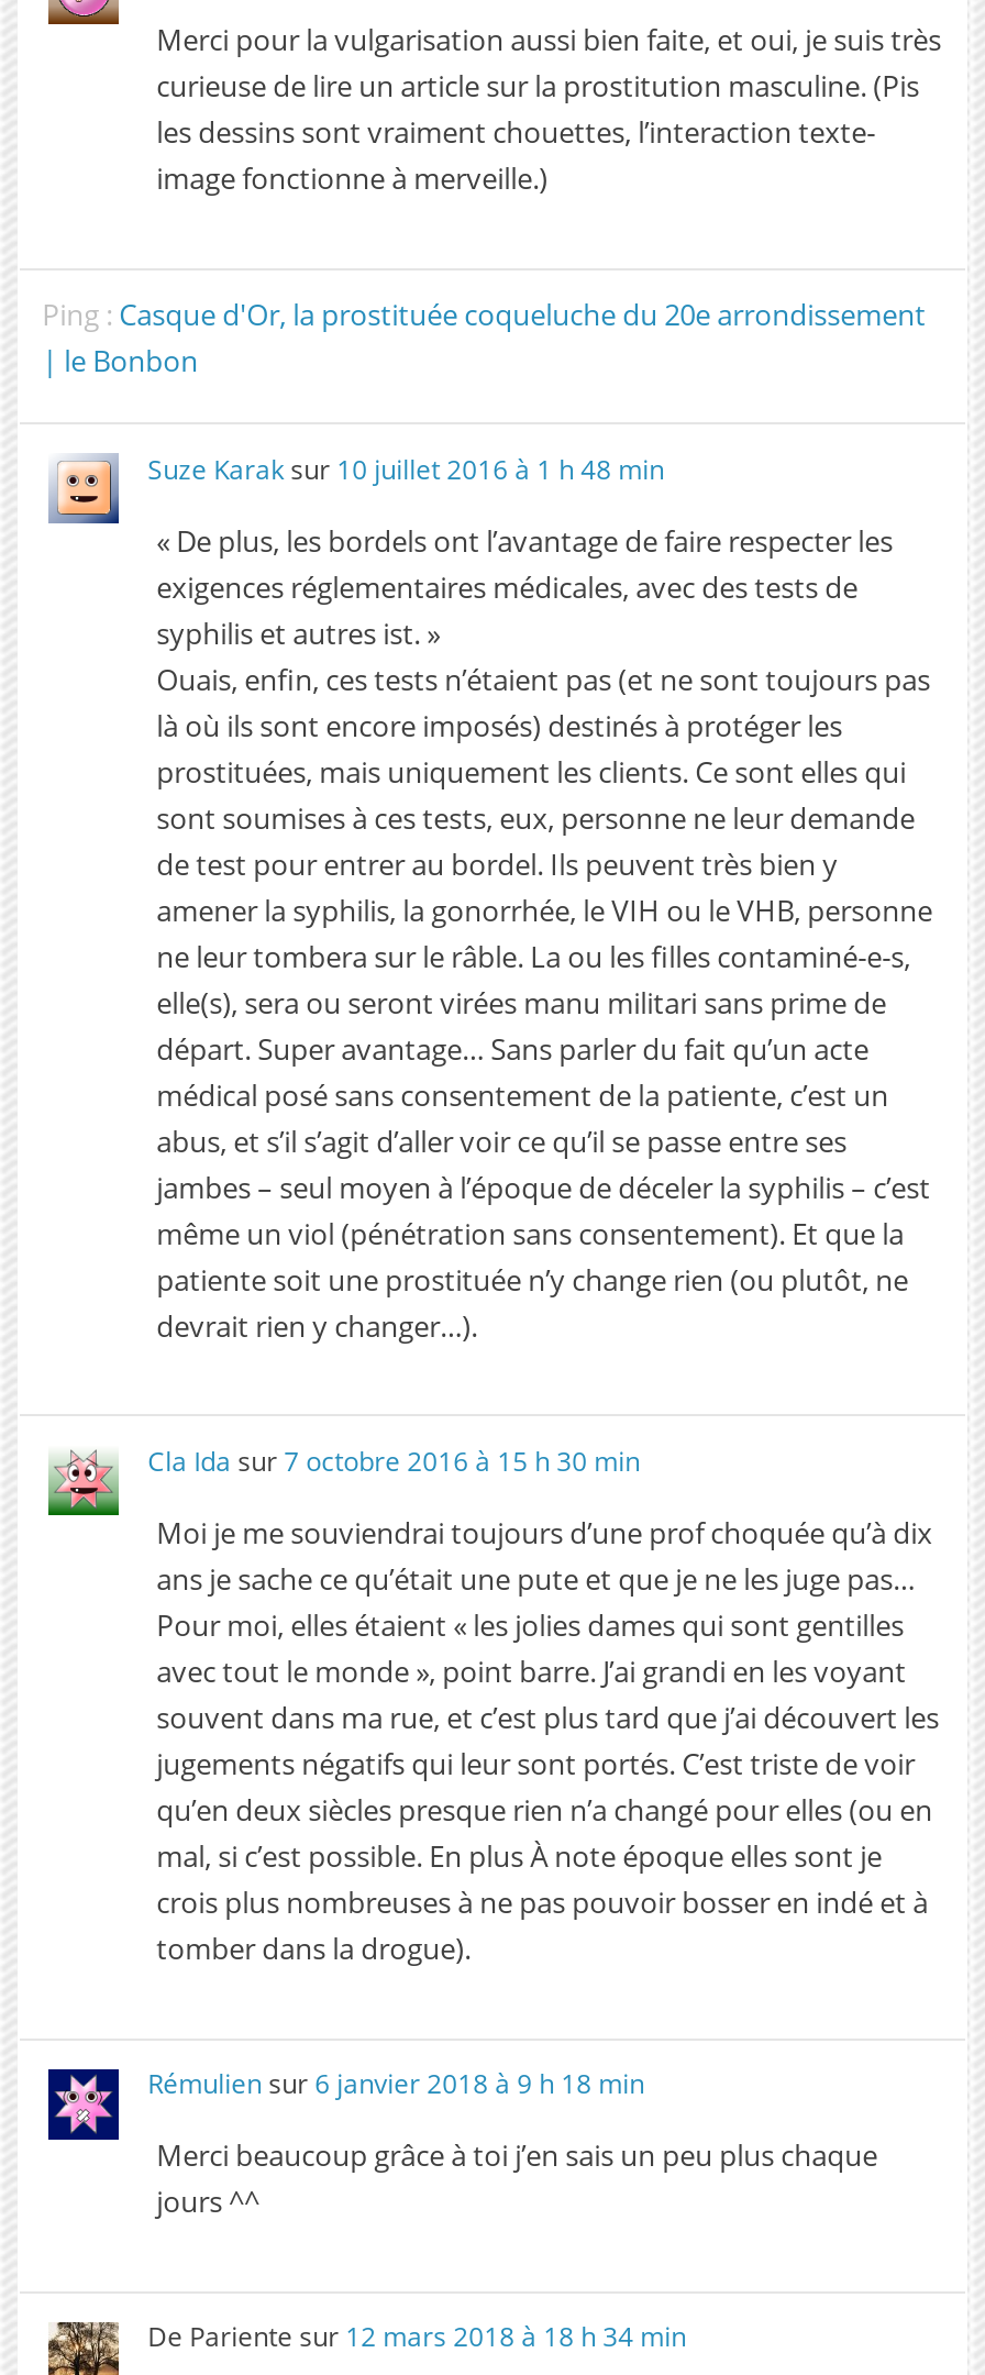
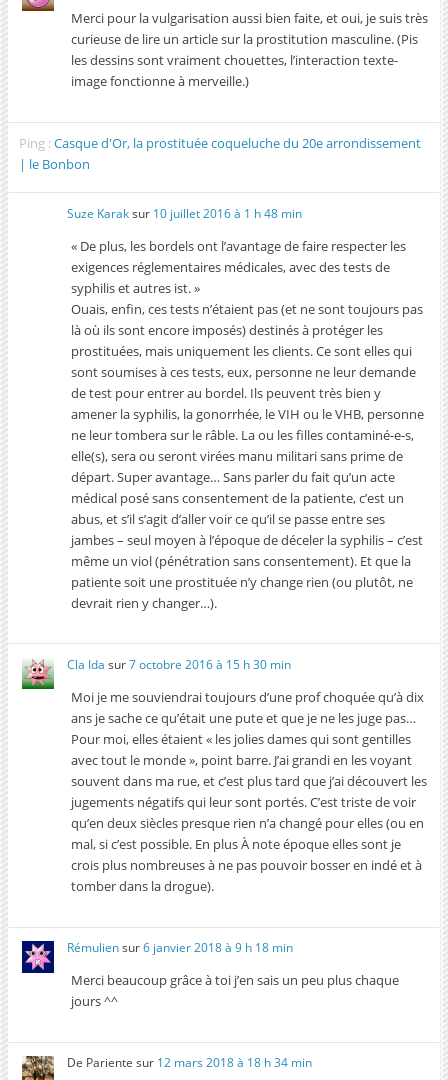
[46,451,123,528] [image] -> none

